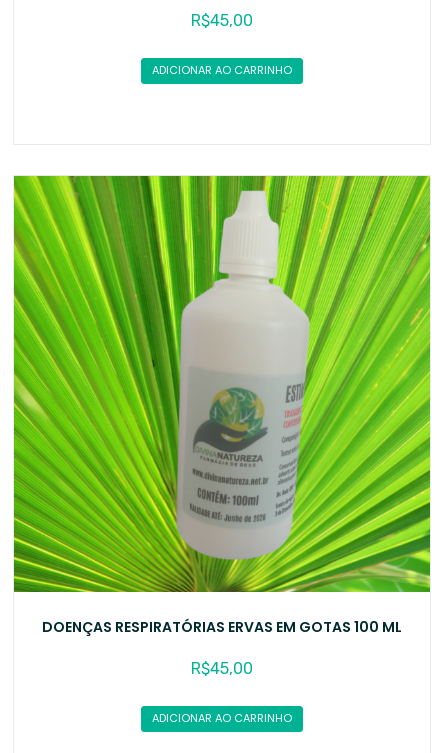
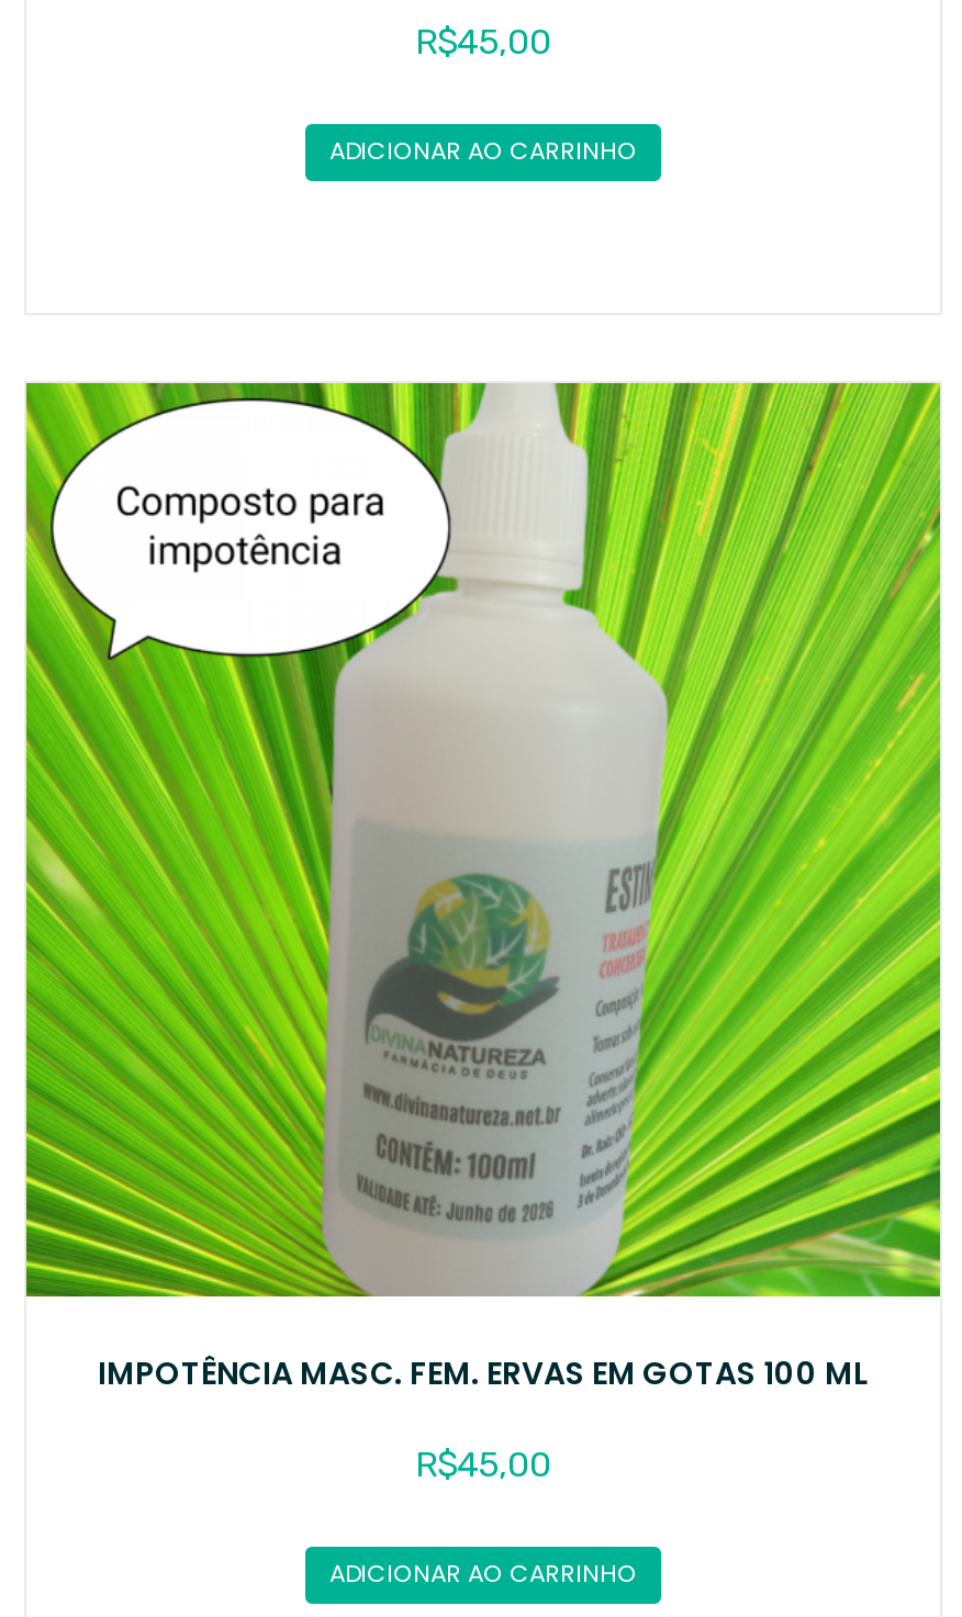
[26,175,402,636] [image] | DOENÇAS RESPIRATÓRIAS ERVAS EM GOTAS 100 ML -> [51,383,869,1394] [image] | IMPOTÊNCIA MASC. FEM. ERVAS EM GOTAS 100 ML

